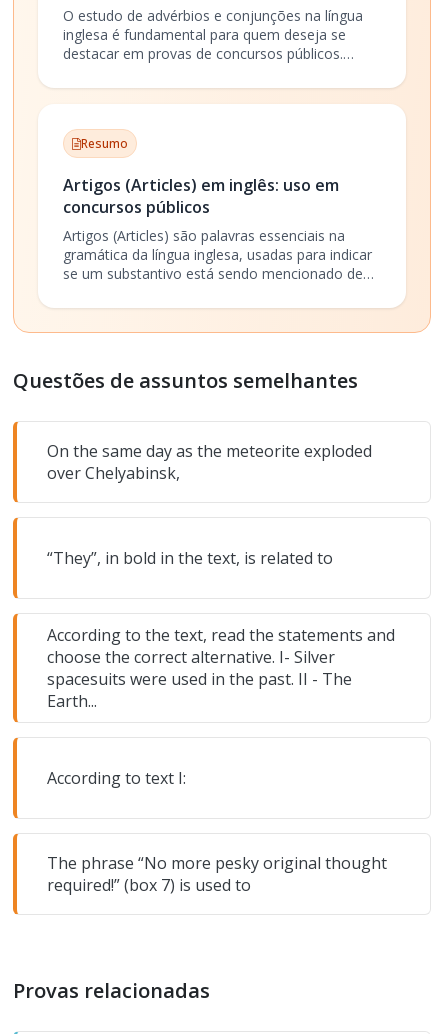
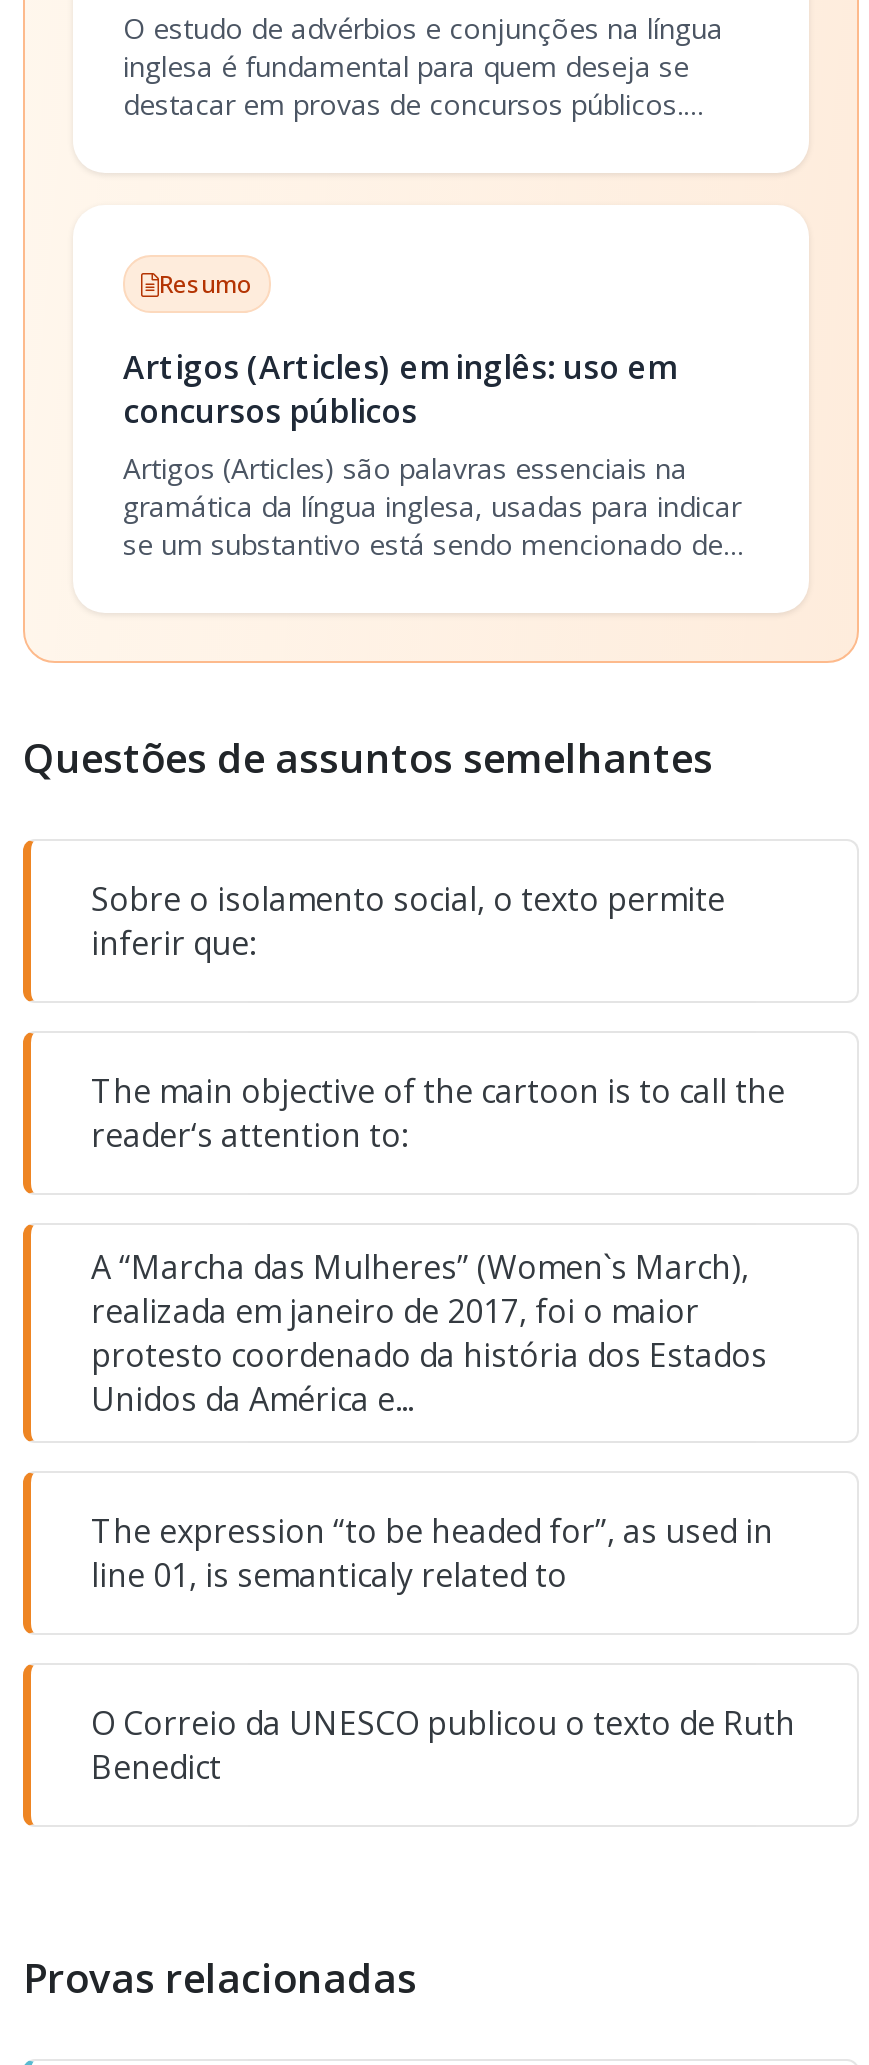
[47,440,372,484] On the same day as the meteorite exploded | over Chelyabinsk, -> [91,877,725,965] Sobre o isolamento social, o texto permite | inferir que:
[47,547,333,569] “They”, in bold in the text, is related to -> [91,1069,785,1157] The main objective of the cartoon is to call the | reader‘s attention to:
[47,624,395,712] According to the text, read the statements and | choose the correct alternative. I- Silver | spacesuits were used in the past. II - The | Earth... -> [91,1245,767,1421] A “Marcha das Mulheres” (Women`s March), | realizada em janeiro de 2017, foi o maior | protesto coordenado da história dos Estados | Unidos da América e...
[47,767,186,789] According to text I: -> [91,1509,773,1597] The expression “to be headed for”, as used in | line 01, is semanticaly related to
[47,852,387,896] The phrase “No more pesky original thought | required!” (box 7) is used to -> [91,1701,795,1789] O Correio da UNESCO publicou o texto de Ruth | Benedict

